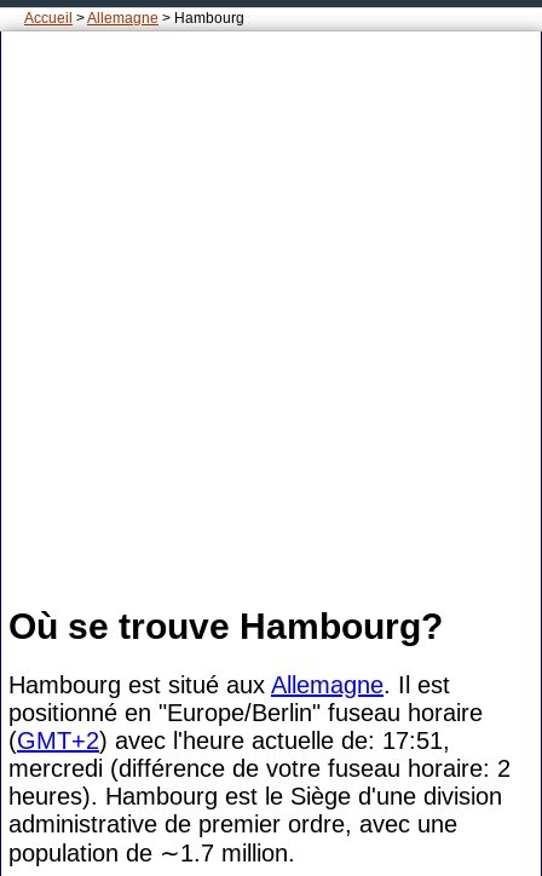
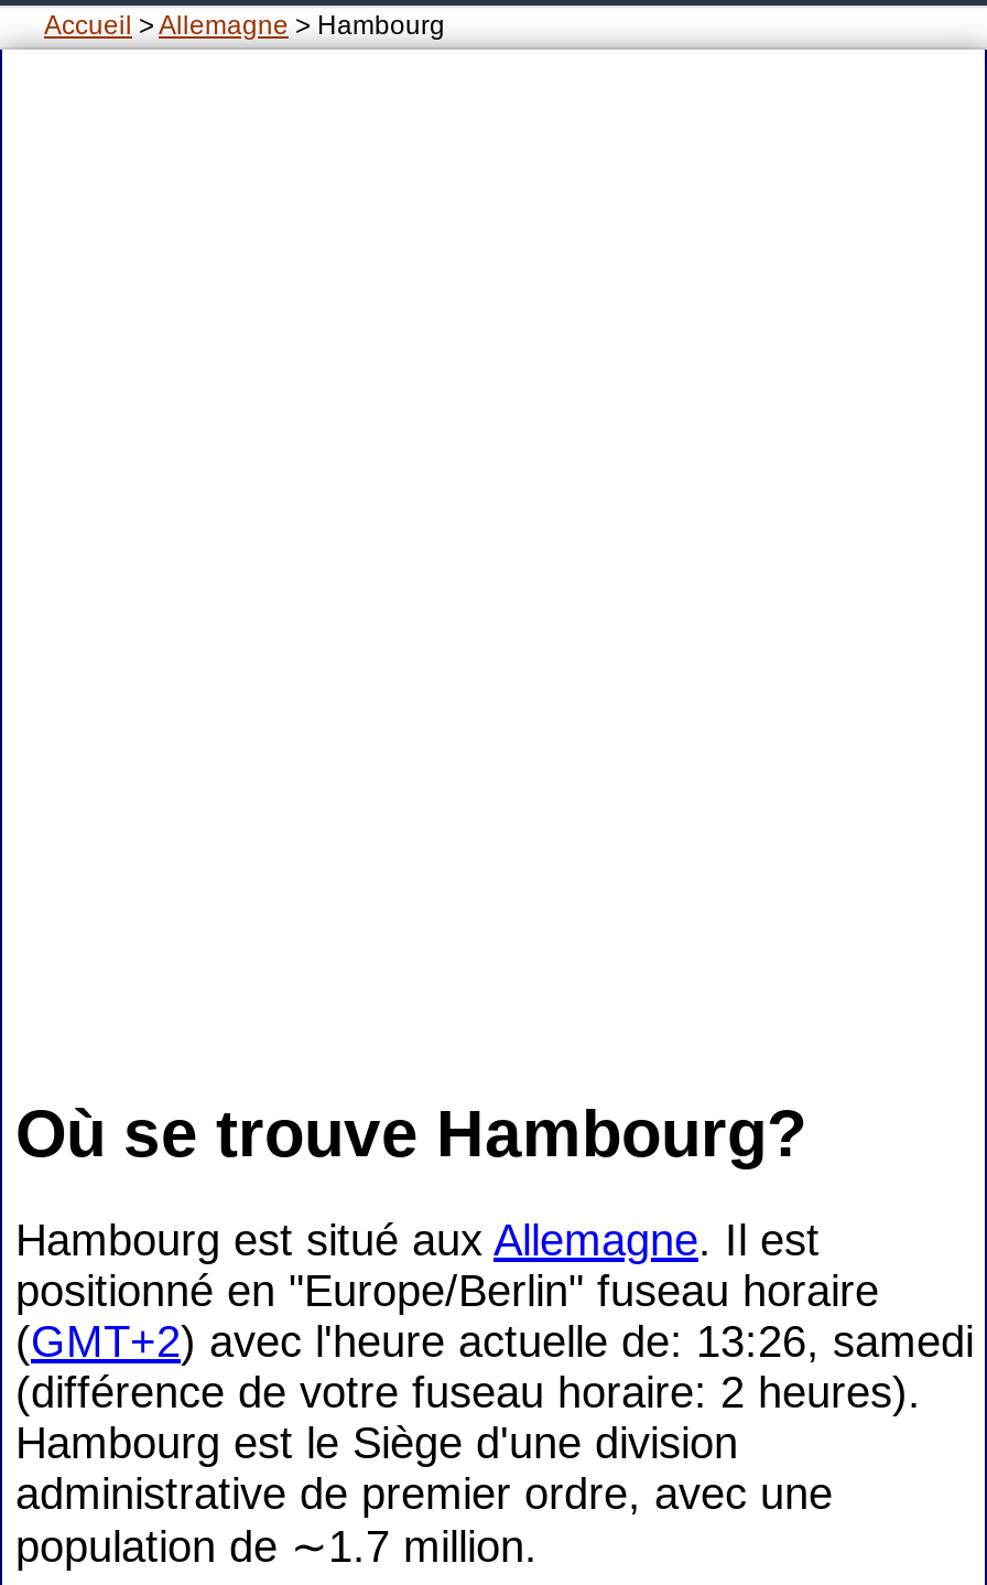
[8,727,511,809] (GMT+2) avec l'heure actuelle de: 17:51, | mercredi (différence de votre fuseau horaire: 2 | heures). Hambourg est le Siège d'une division -> [15,1317,974,1467] (GMT+2) avec l'heure actuelle de: 13:26, samedi | (différence de votre fuseau horaire: 2 heures). | Hambourg est le Siège d'une division

